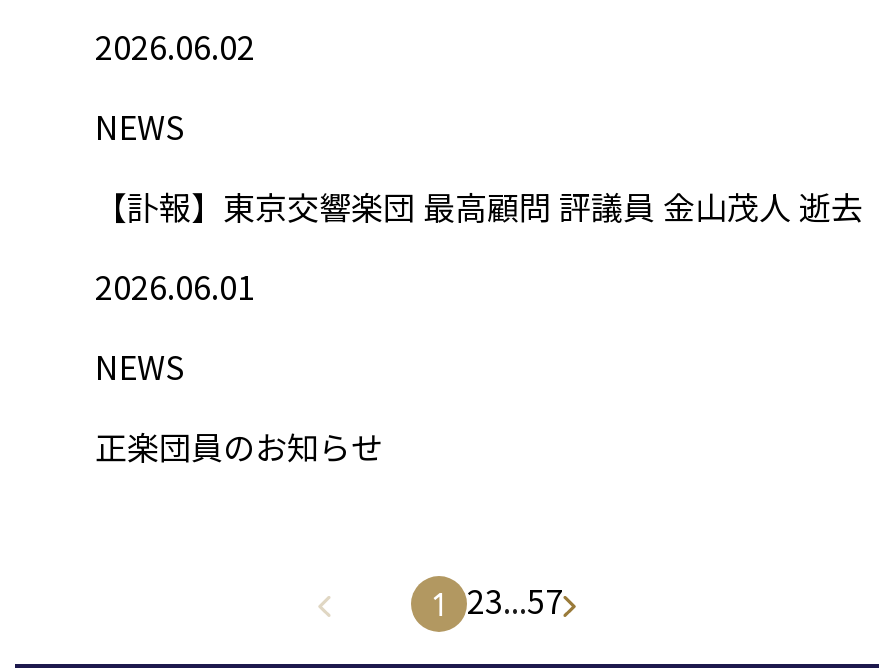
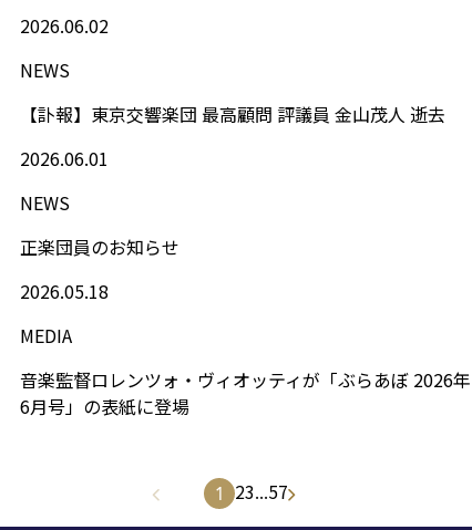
none -> [20,278,471,419] 2026.05.18 | MEDIA | 音楽監督ロレンツォ・ヴィオッティが「ぶらあぼ 2026年 | 6月号」の表紙に登場

